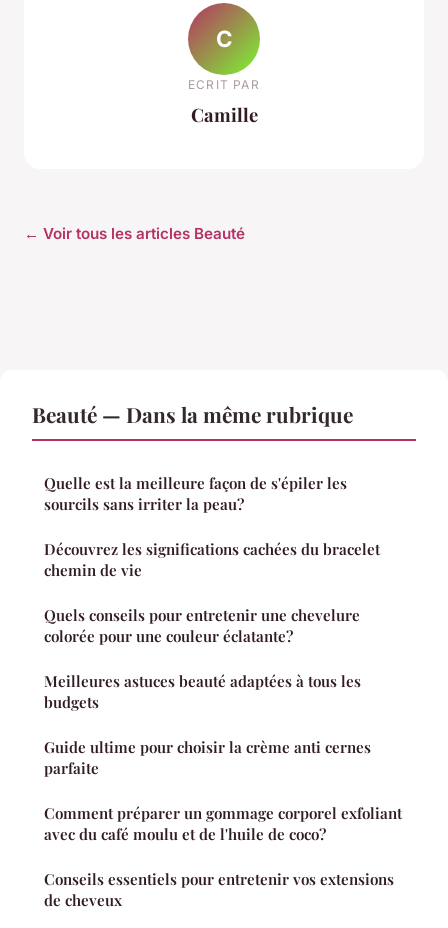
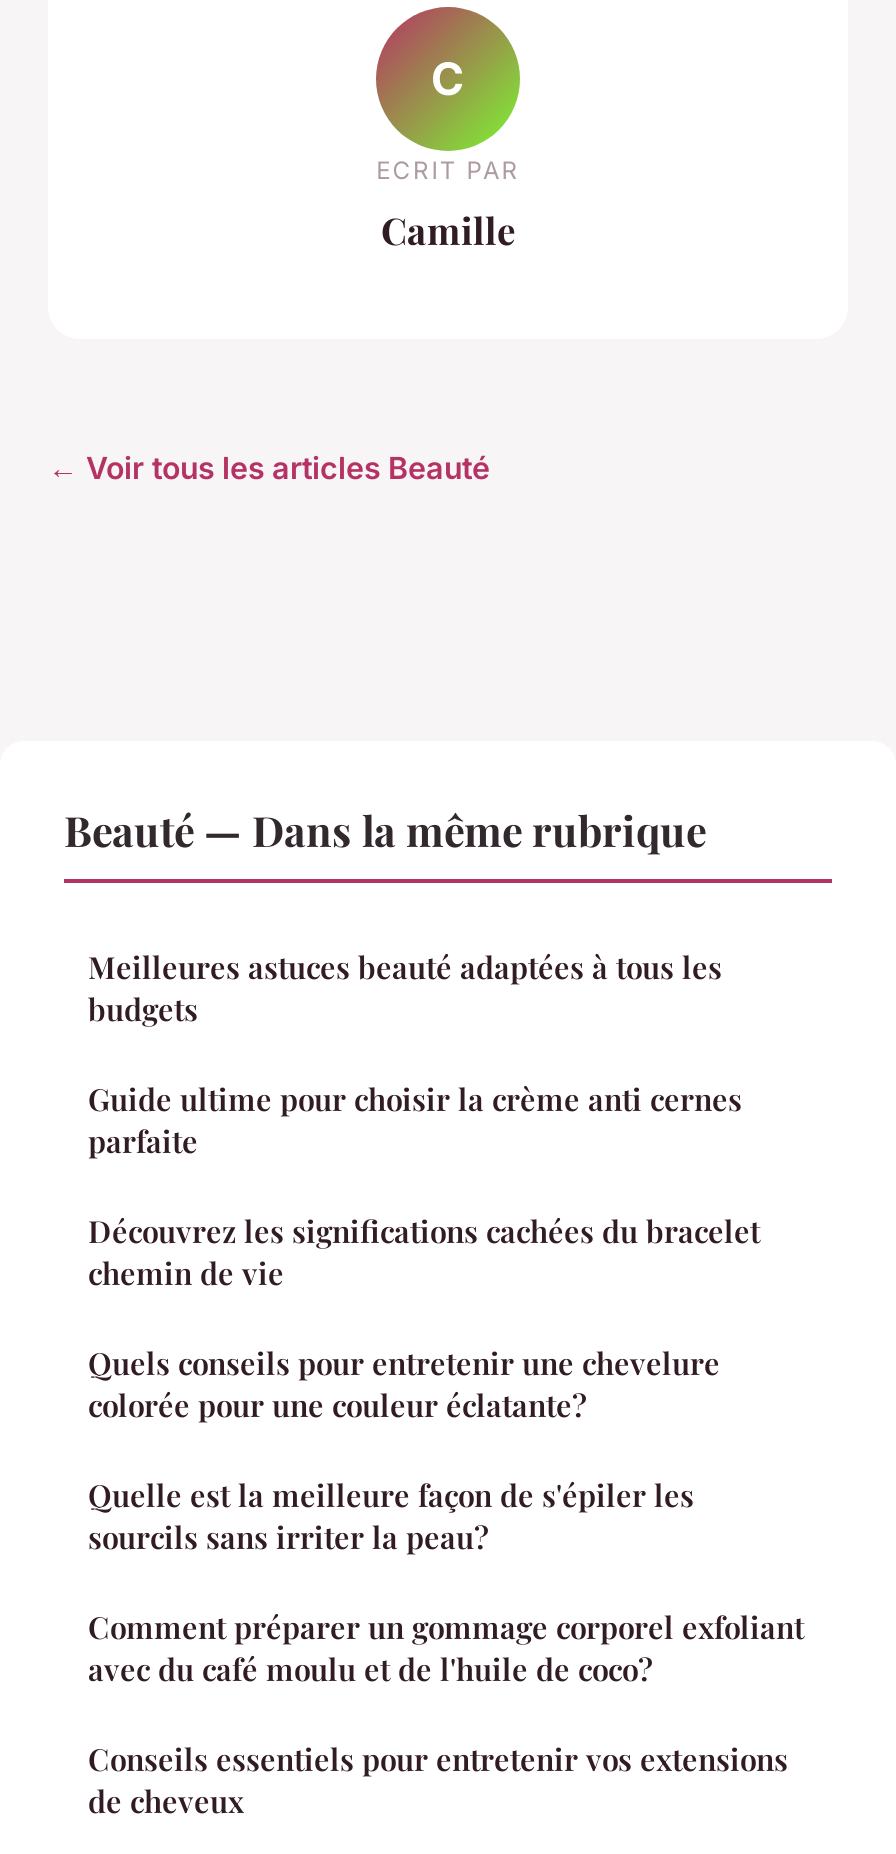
moved [44,472,347,513] -> [88,1474,694,1556]: Quelle est la meilleure façon de s'épiler les | sourcils sans irriter la peau?
moved [44,538,380,645] -> [88,1210,760,1424]: Découvrez les significations cachées du bracelet | chemin de vie | Quels conseils pour entretenir une chevelure | colorée pour une couleur éclatante?
moved [44,670,371,777] -> [88,946,742,1160]: Meilleures astuces beauté adaptées à tous les | budgets | Guide ultime pour choisir la crème anti cernes | parfaite

